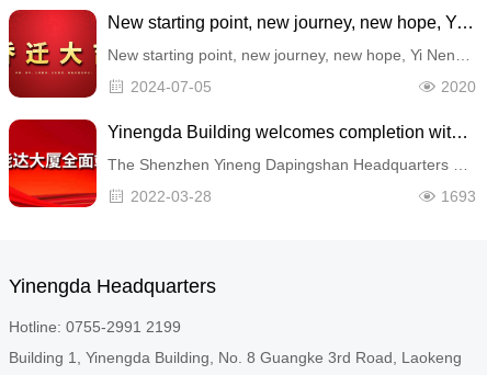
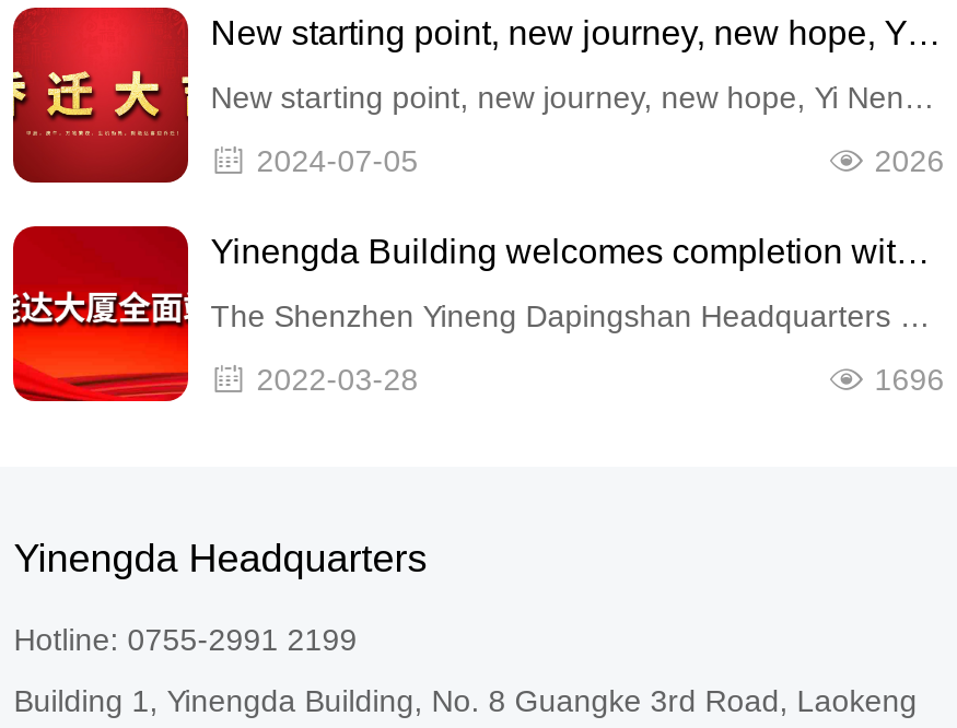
[441,78,476,95] 2020 -> [875,143,945,178] 2026
[441,187,476,205] 1693 -> [875,361,945,396] 1696

